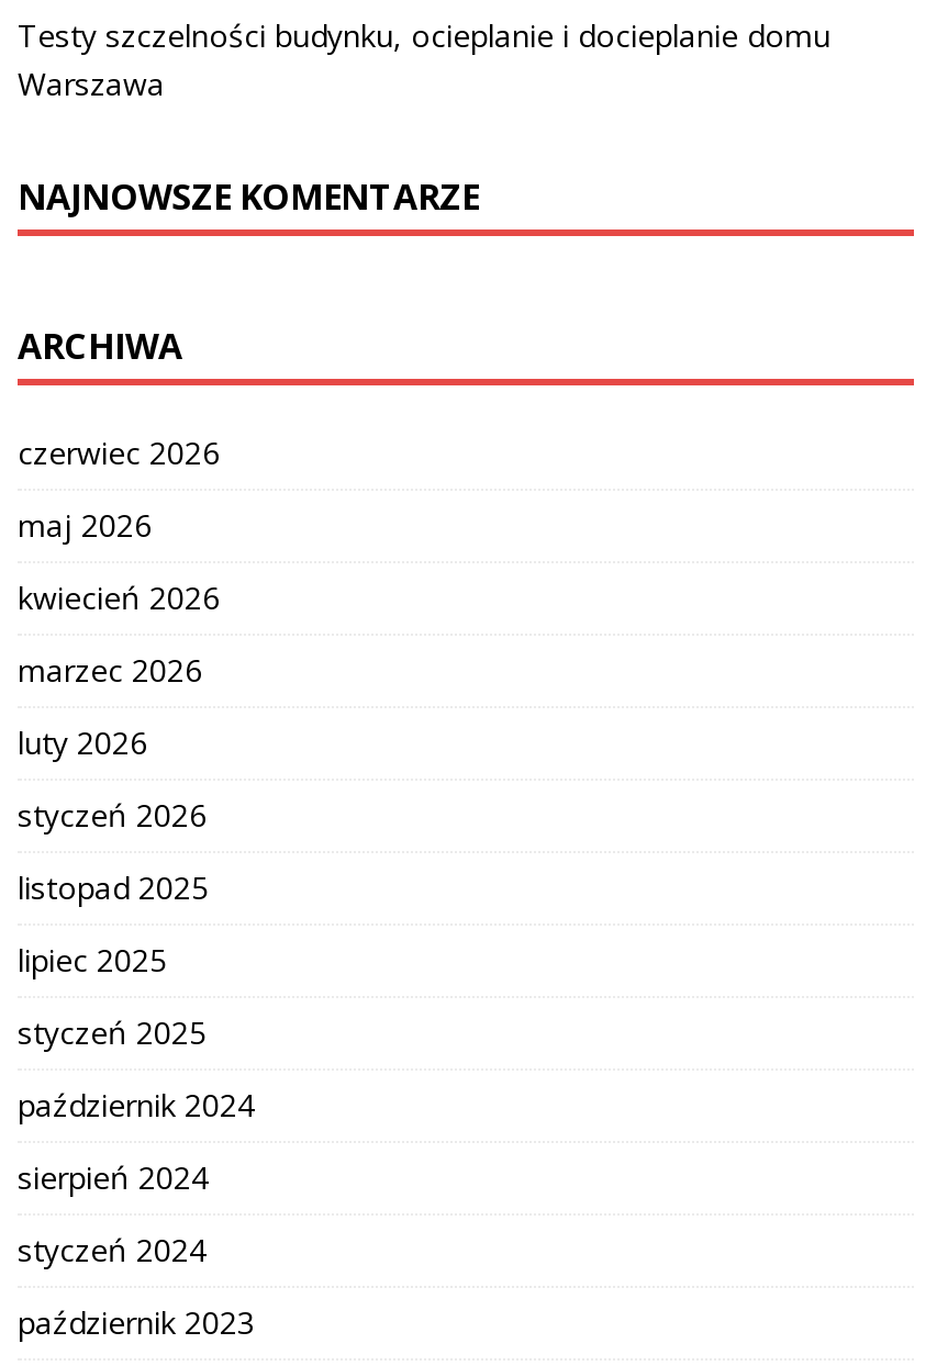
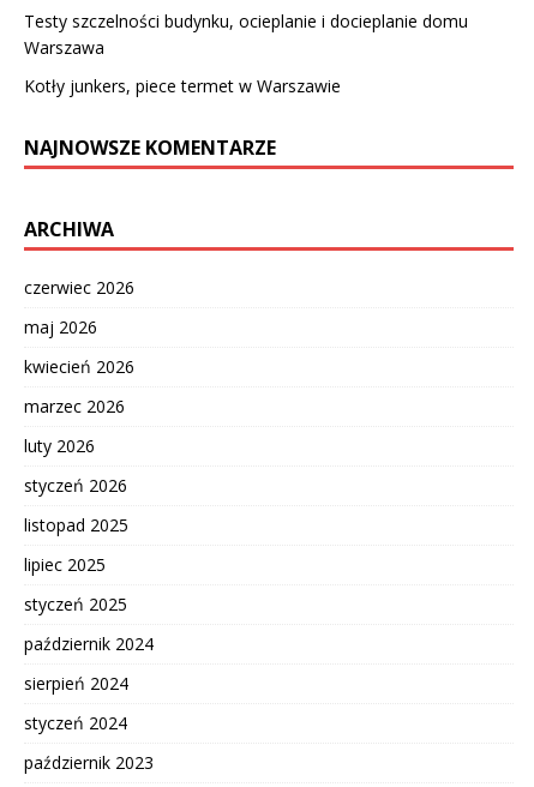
none -> [24,75,341,98] Kotły junkers, piece termet w Warszawie

